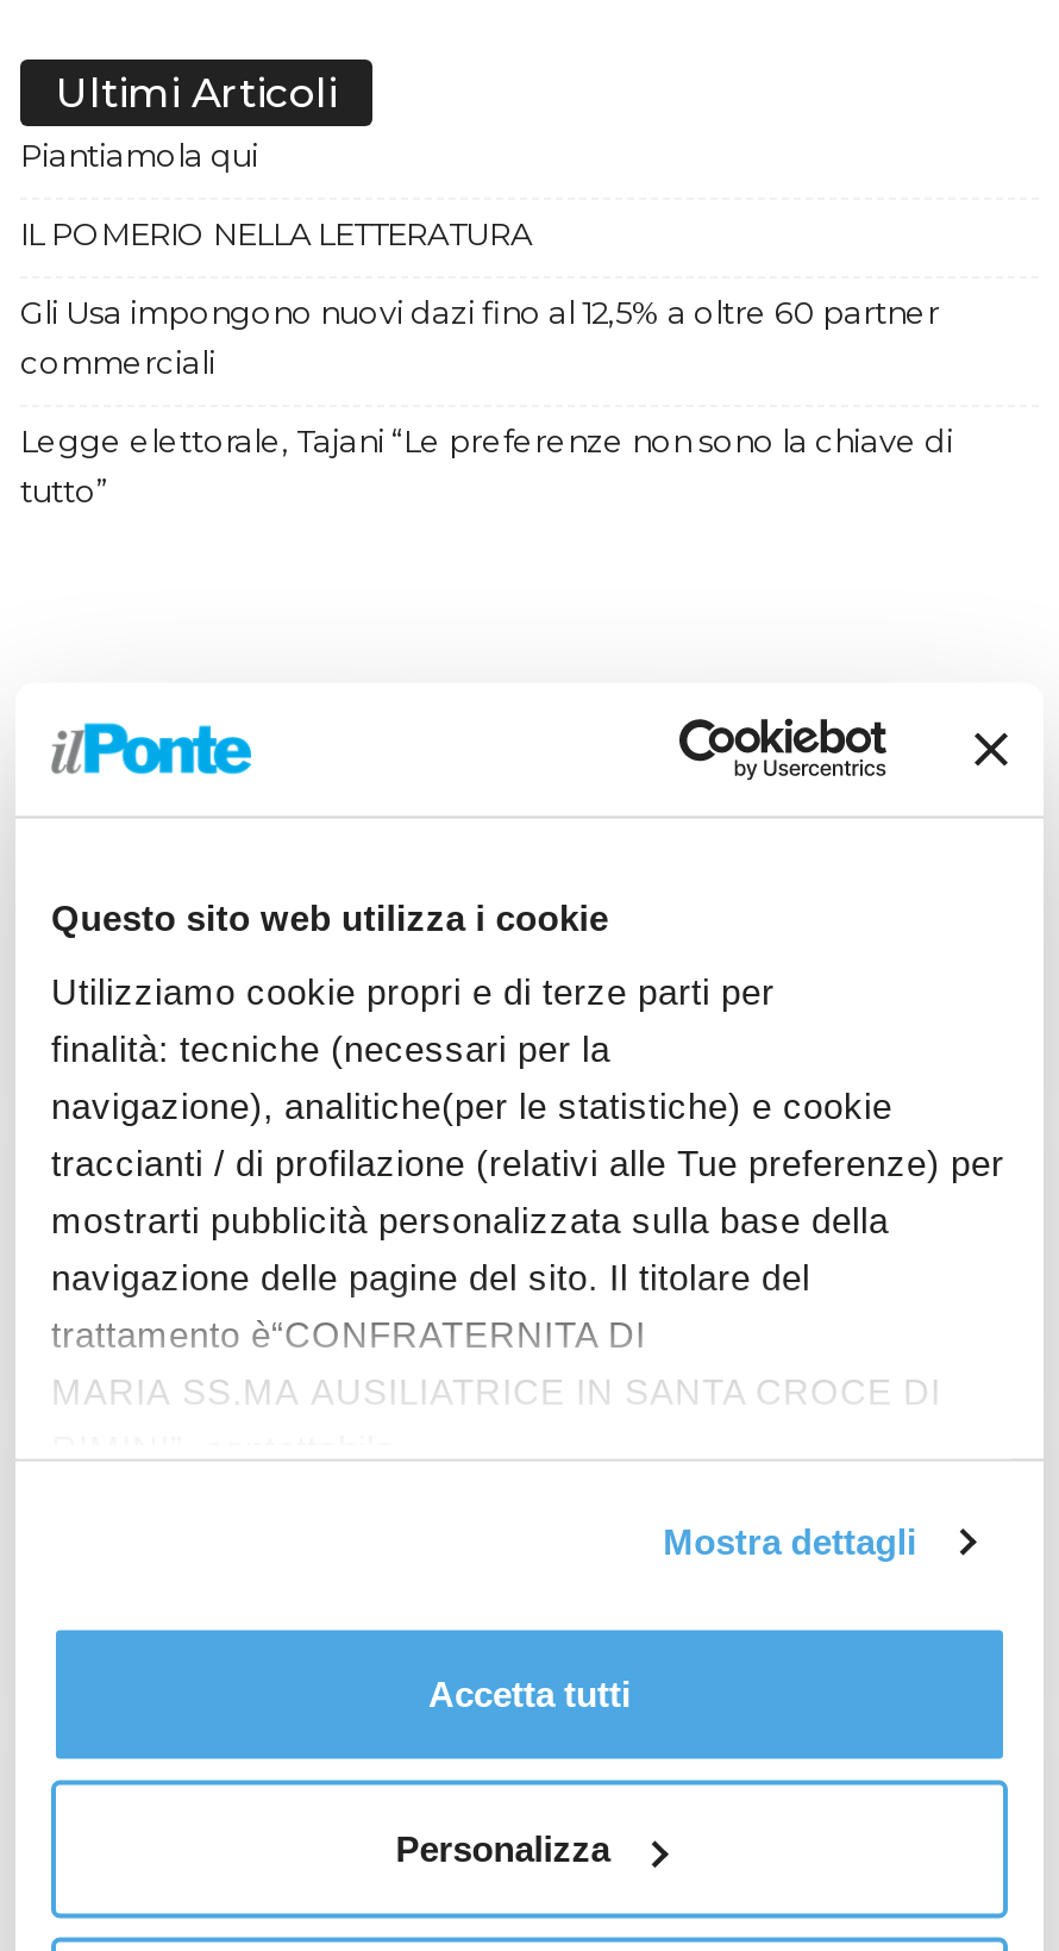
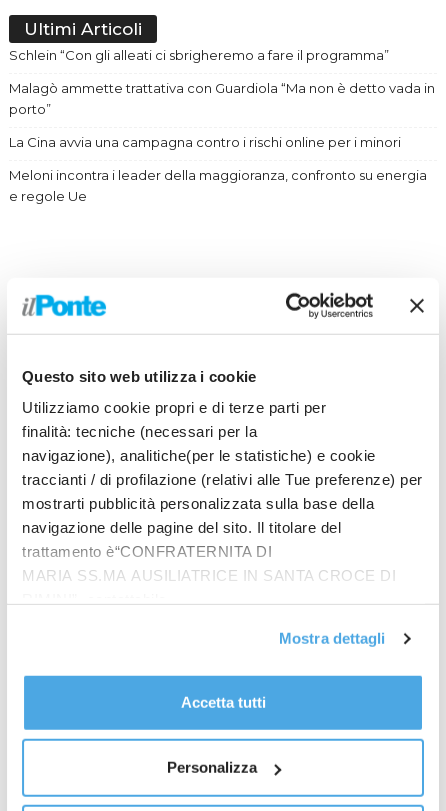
[20,135,258,173] Piantiamola qui -> [9,47,389,63] Schlein “Con gli alleati ci sbrigheremo a fare il programma”
[20,214,532,252] IL POMERIO NELLA LETTERATURA -> [9,80,435,117] Malagò ammette trattativa con Guardiola “Ma non è detto vada in | porto”
[20,292,939,380] Gli Usa impongono nuovi dazi fino al 12,5% a oltre 60 partner | commerciali -> [9,134,401,150] La Cina avvia una campagna contro i rischi online per i minori
[20,421,953,509] Legge elettorale, Tajani “Le preferenze non sono la chiave di | tutto” -> [9,167,427,204] Meloni incontra i leader della maggioranza, confronto su energia | e regole Ue

